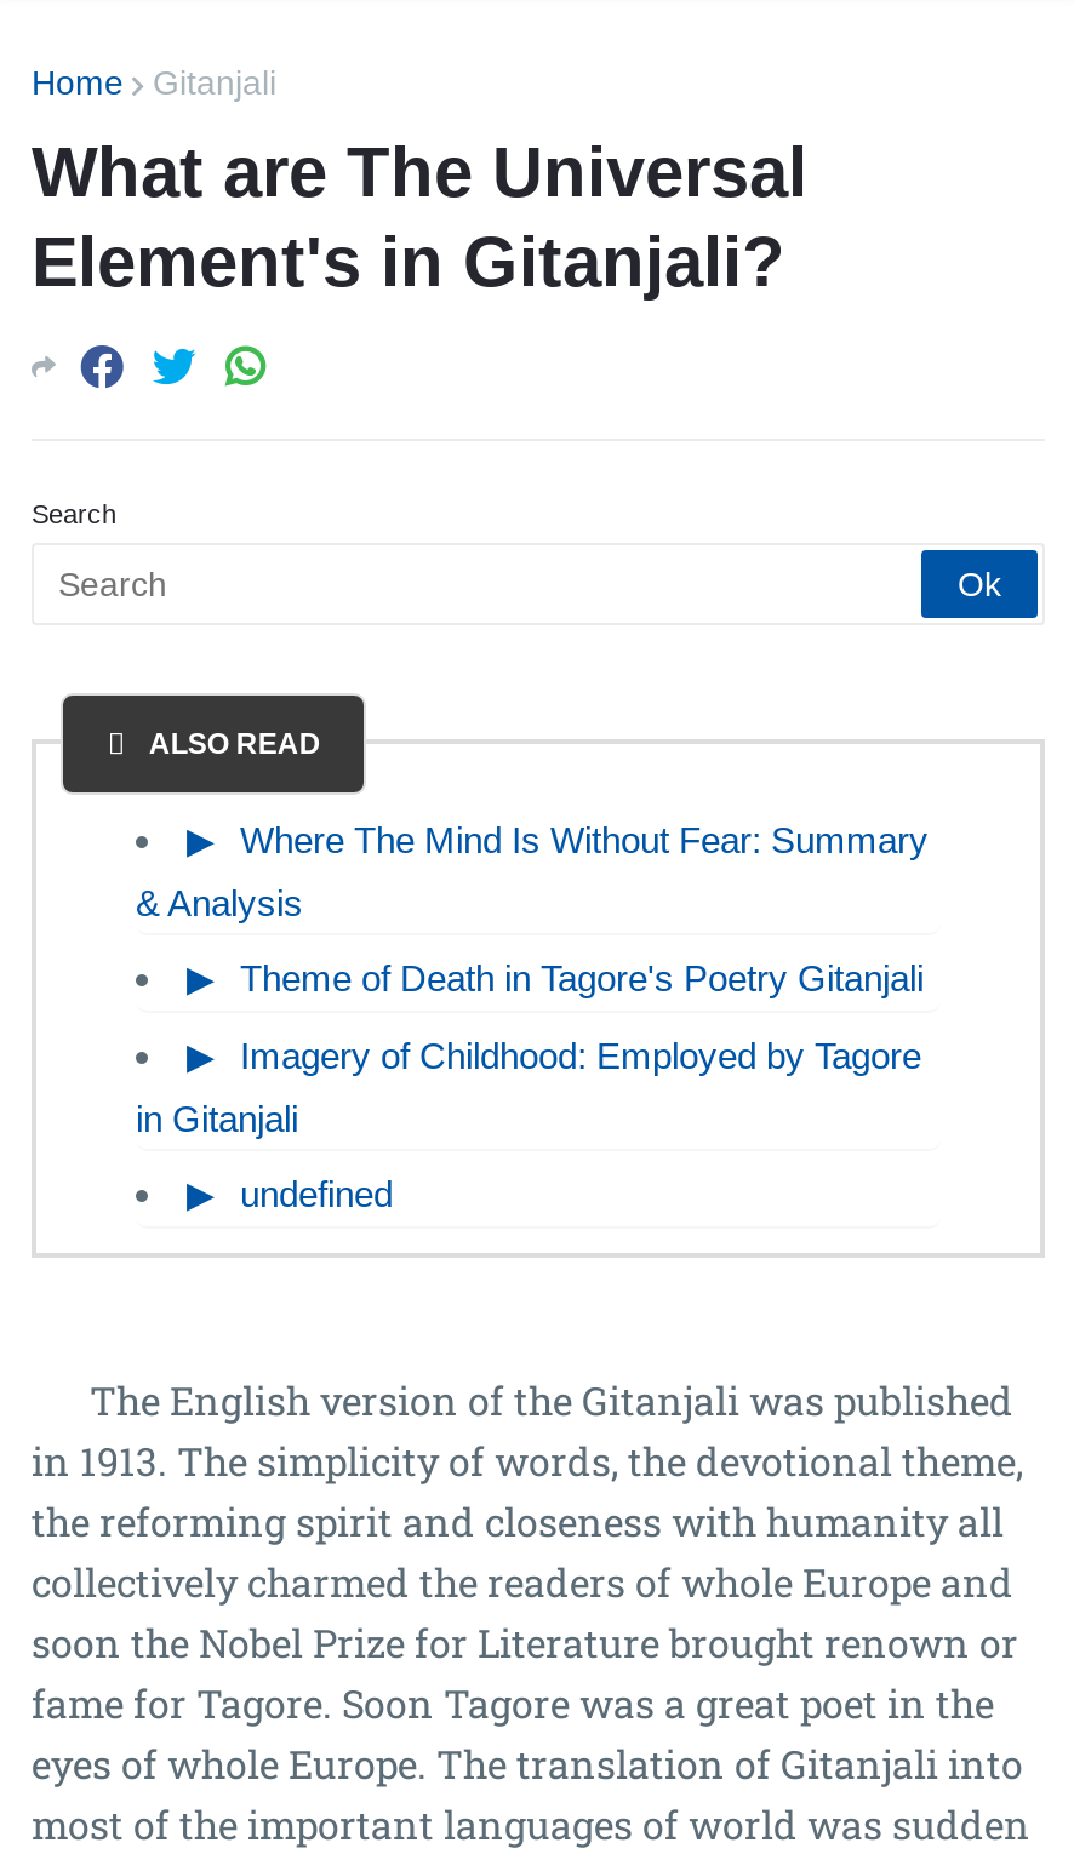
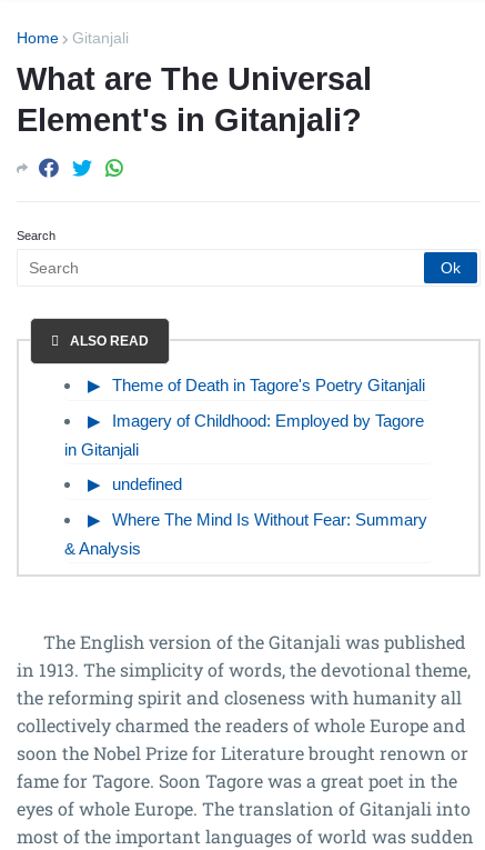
moved [136,819,929,923] -> [64,510,427,558]: Where The Mind Is Without Fear: Summary | & Analysis
moved [136,957,924,1214] -> [64,376,425,493]: Theme of Death in Tagore's Poetry Gitanjali | Imagery of Childhood: Employed by Tagore | in Gitanjali | undefined

